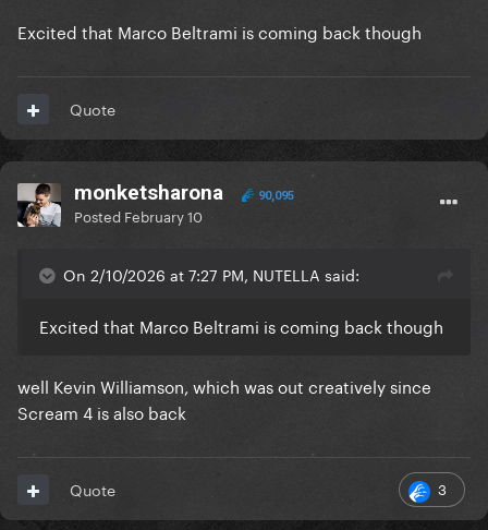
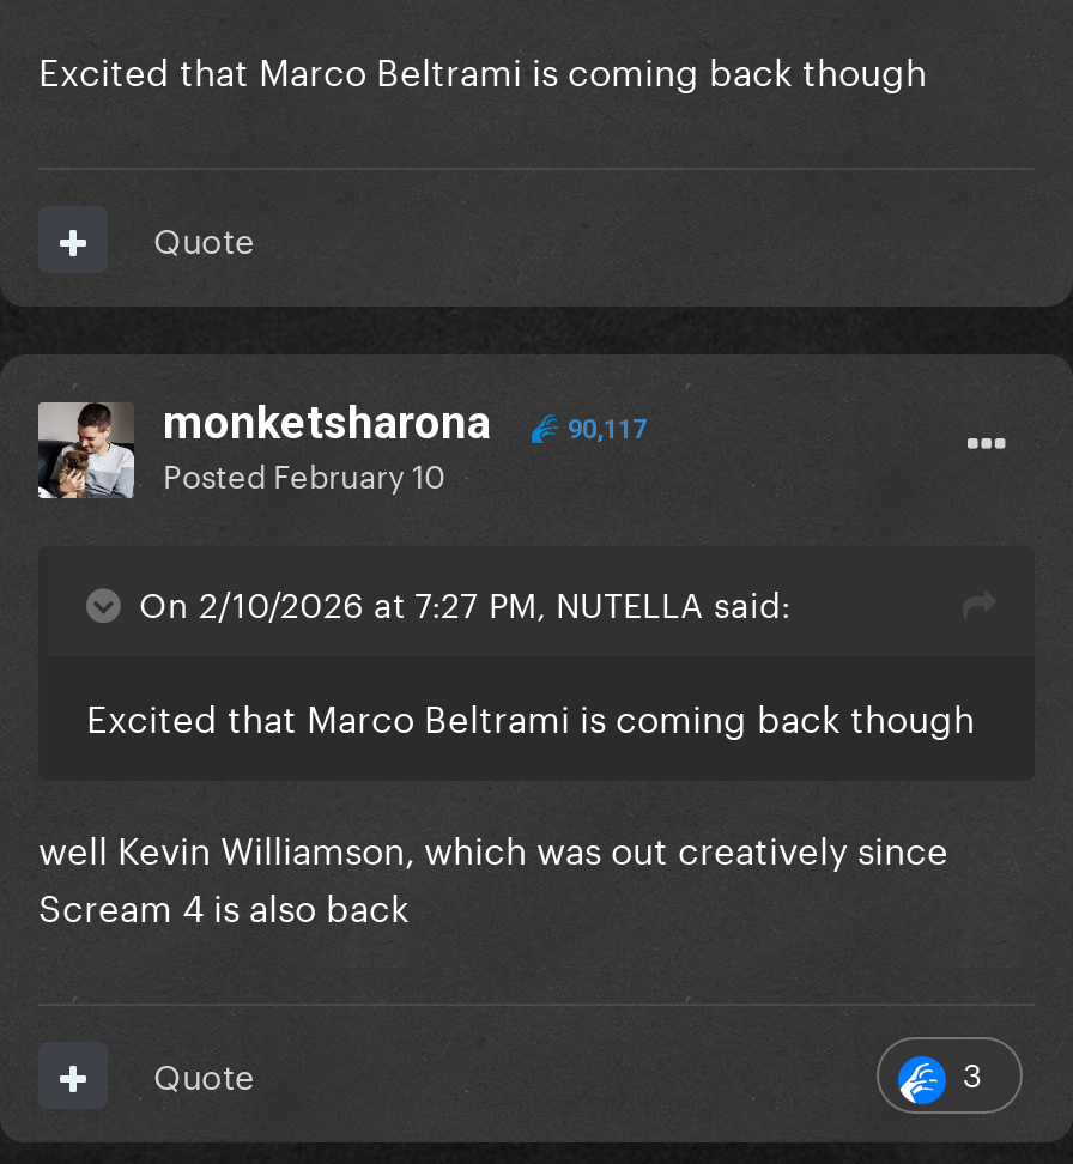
[255,189,294,203] 90,095 -> [560,415,647,446] 90,117

